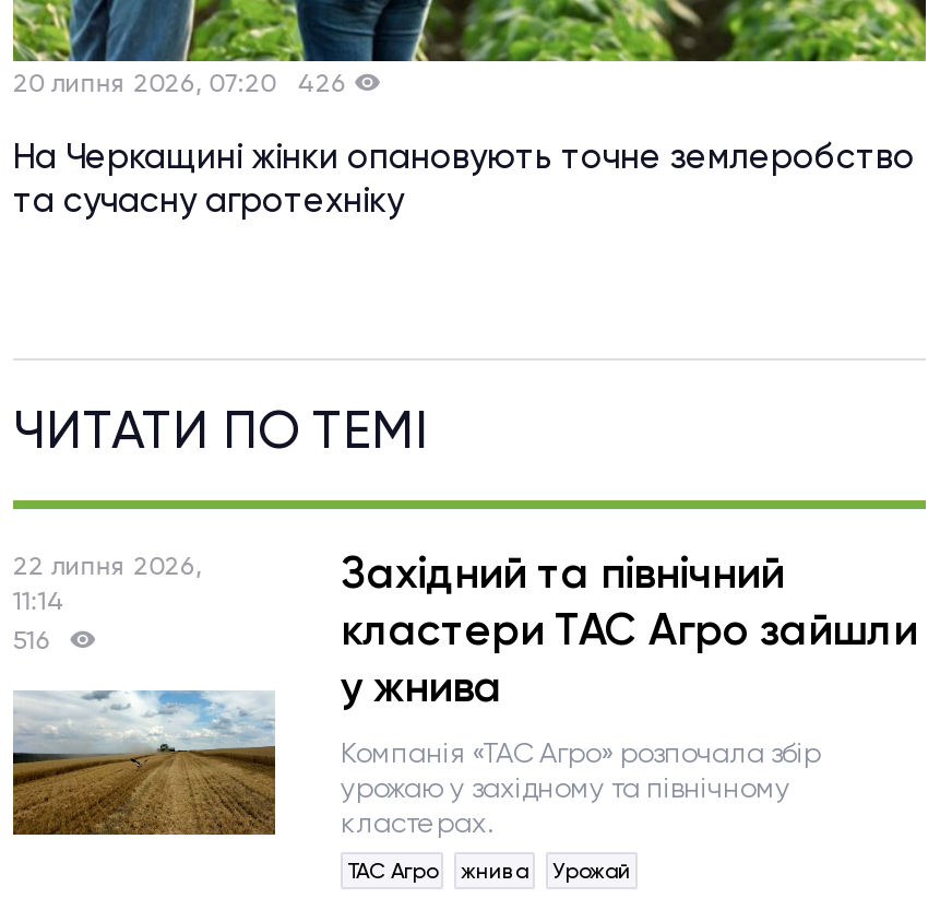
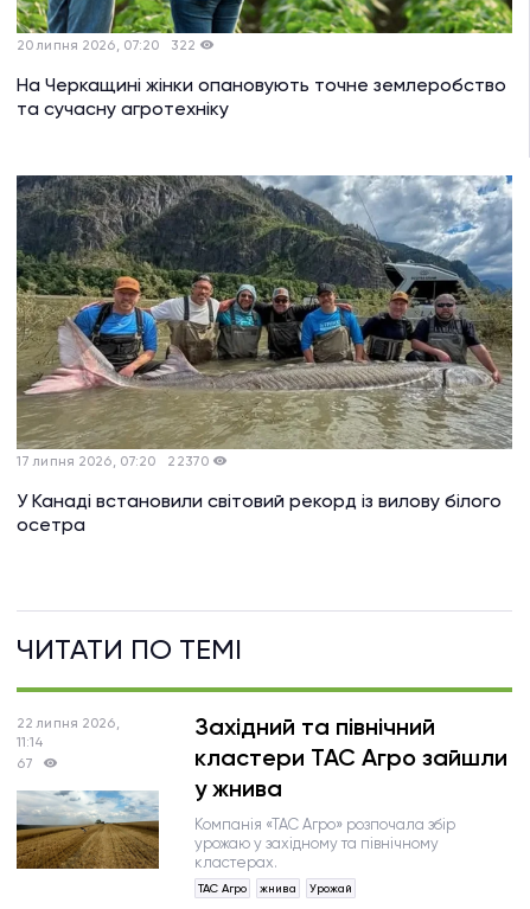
[13,67,347,98] 20 липня 2026, 07:20 426 -> [17,37,195,53] 20 липня 2026, 07:20 322
none -> [15,174,513,536] [image] | 17 липня 2026, 07:20 | 22370 | У Канаді встановили світовий рекорд із вилову білого | осетра
[13,624,51,655] 516 -> [17,755,33,771] 67

